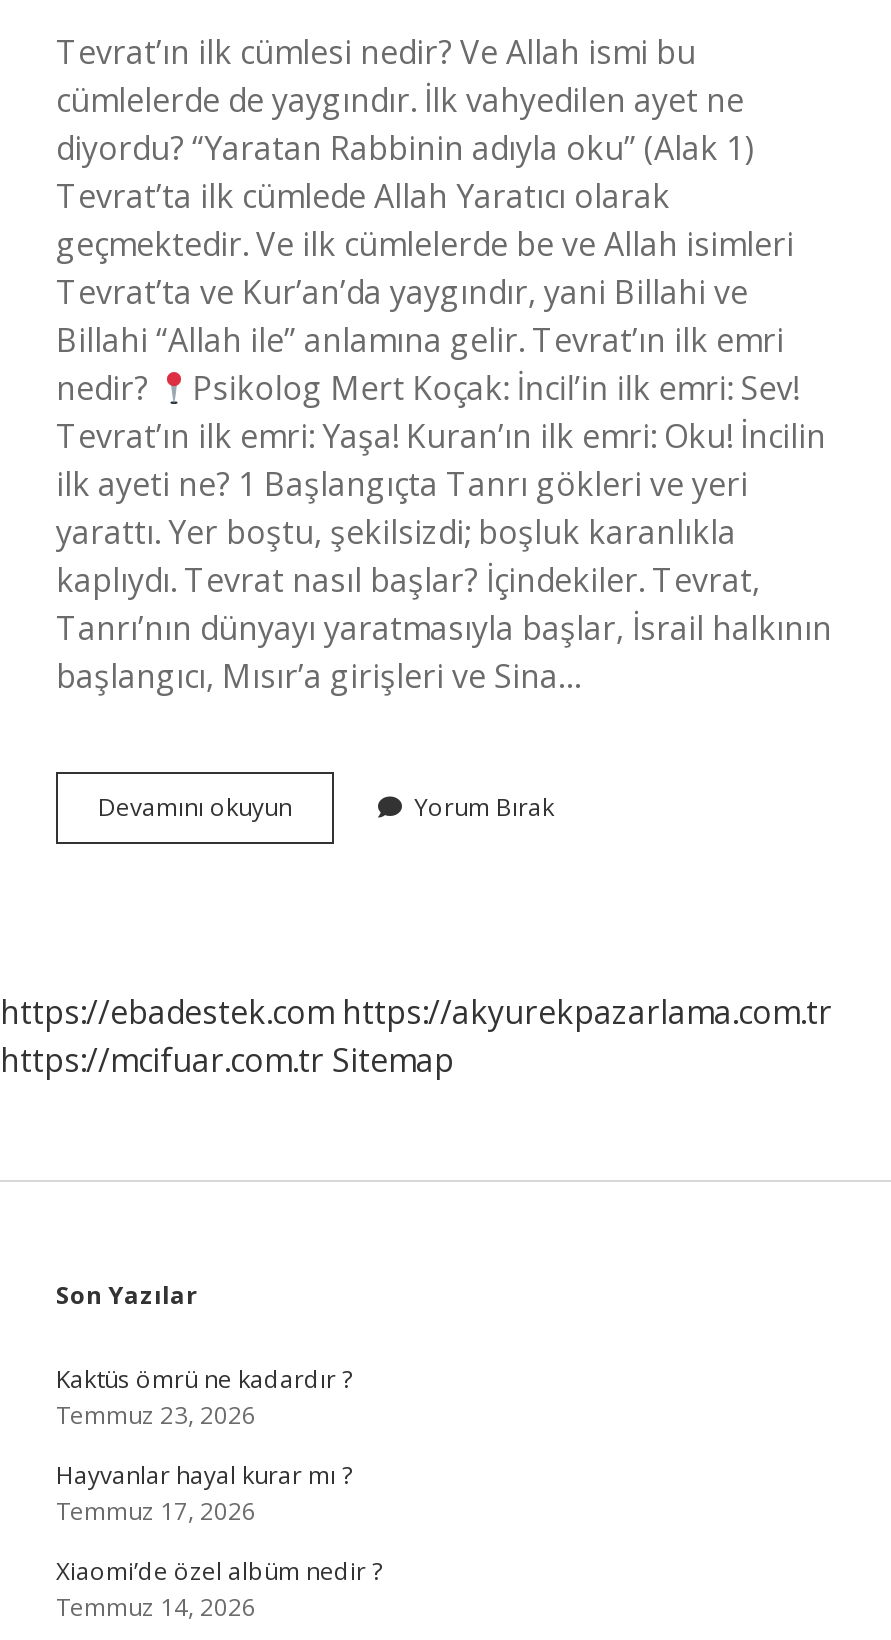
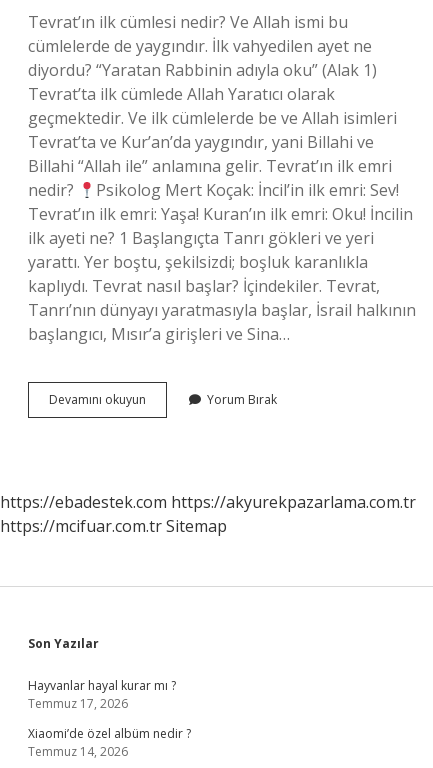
[56,1362,352,1432] Kaktüs ömrü ne kadardır ? | Temmuz 23, 2026 -> none

